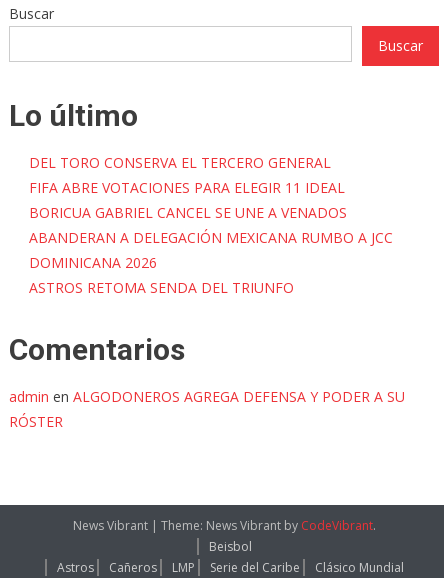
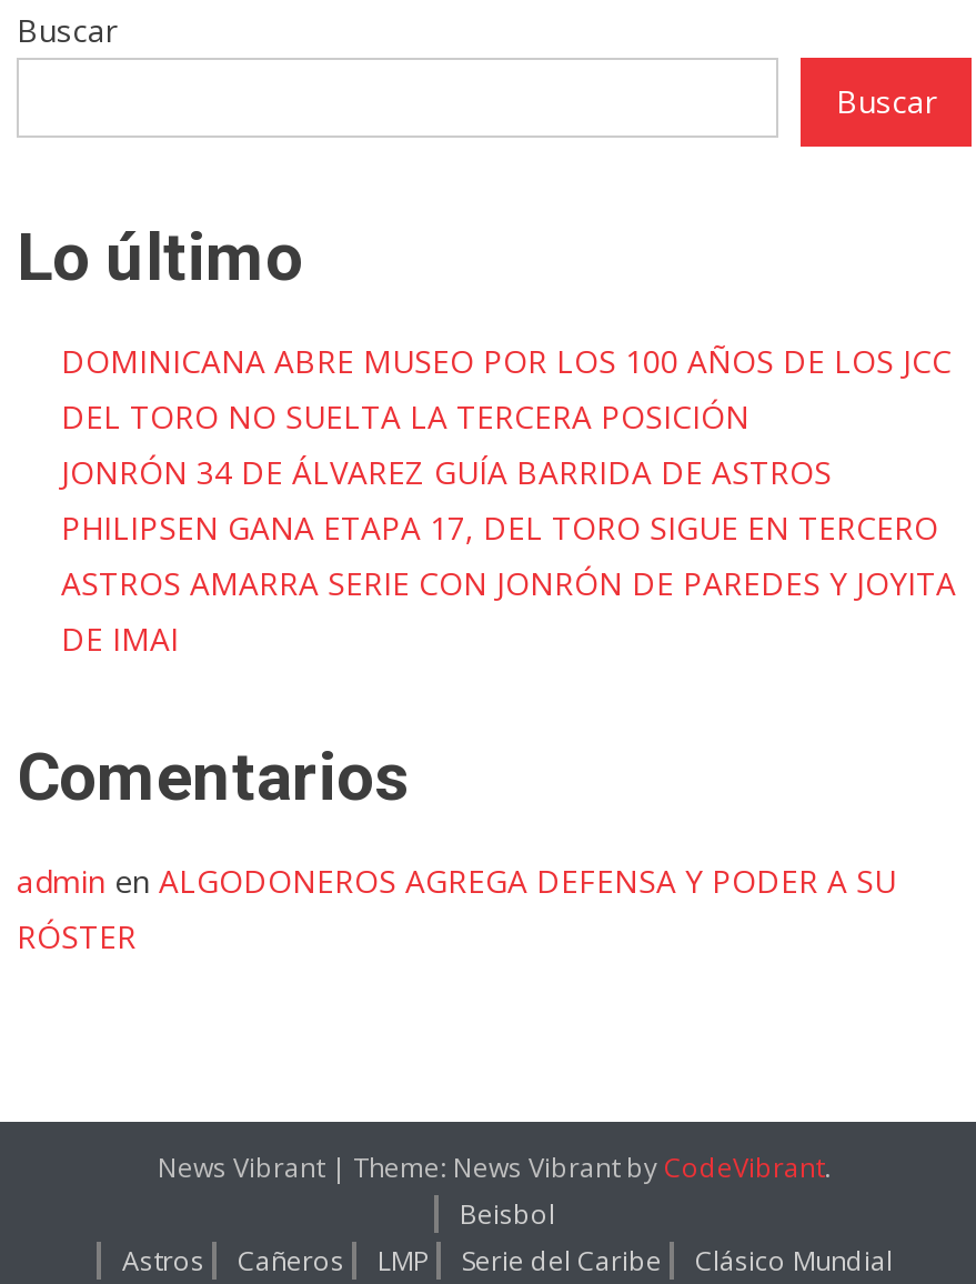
[29,153,393,297] DEL TORO CONSERVA EL TERCERO GENERAL | FIFA ABRE VOTACIONES PARA ELEGIR 11 IDEAL | BORICUA GABRIEL CANCEL SE UNE A VENADOS | ABANDERAN A DELEGACIÓN MEXICANA RUMBO A JCC | DOMINICANA 2026 | ASTROS RETOMA SENDA DEL TRIUNFO -> [61,339,956,659] DOMINICANA ABRE MUSEO POR LOS 100 AÑOS DE LOS JCC | DEL TORO NO SUELTA LA TERCERA POSICIÓN | JONRÓN 34 DE ÁLVAREZ GUÍA BARRIDA DE ASTROS | PHILIPSEN GANA ETAPA 17, DEL TORO SIGUE EN TERCERO | ASTROS AMARRA SERIE CON JONRÓN DE PAREDES Y JOYITA | DE IMAI

